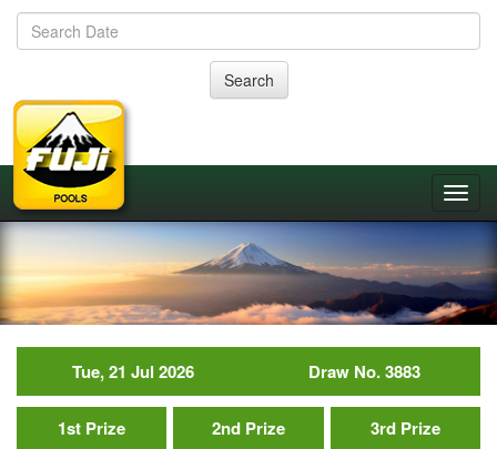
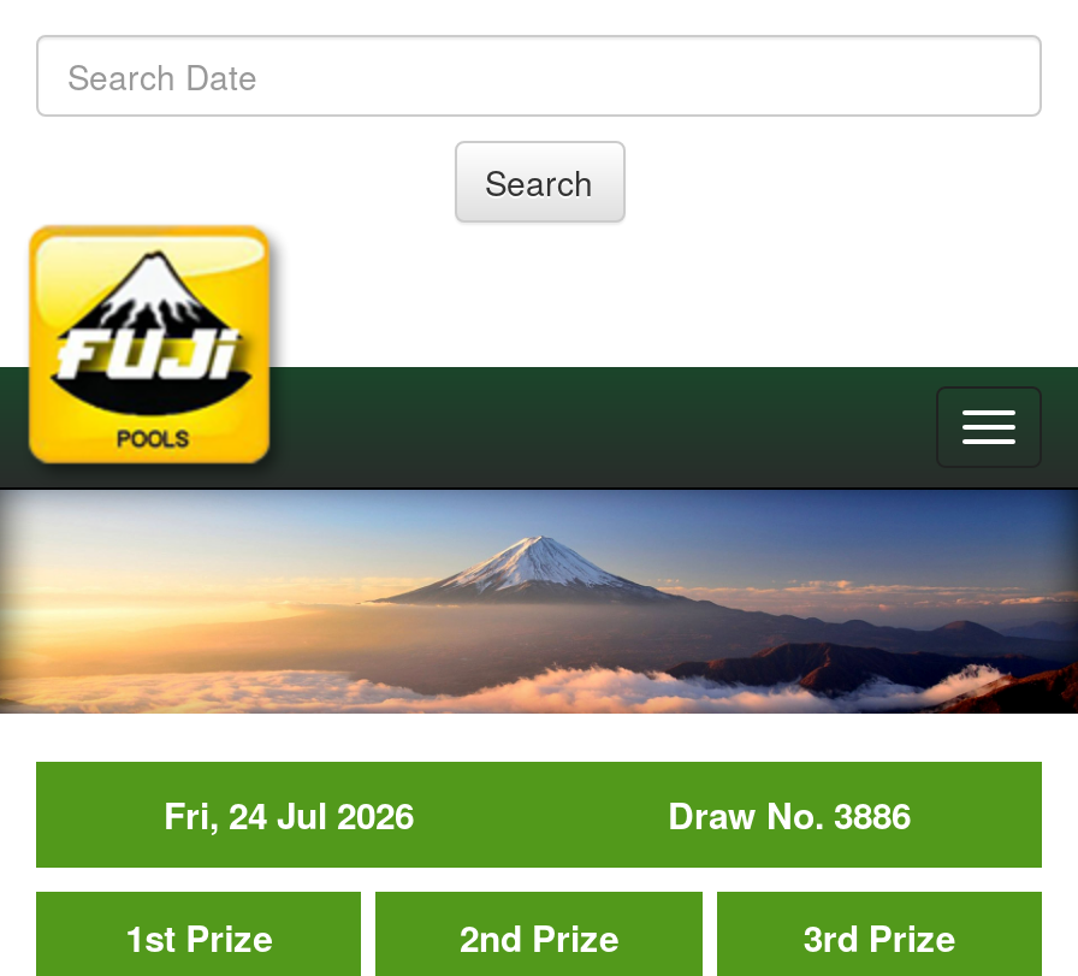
[72,360,194,384] Tue, 21 Jul 2026 -> [164,789,414,842] Fri, 24 Jul 2026
[308,360,420,384] Draw No. 3883 -> [668,789,911,842] Draw No. 3886

